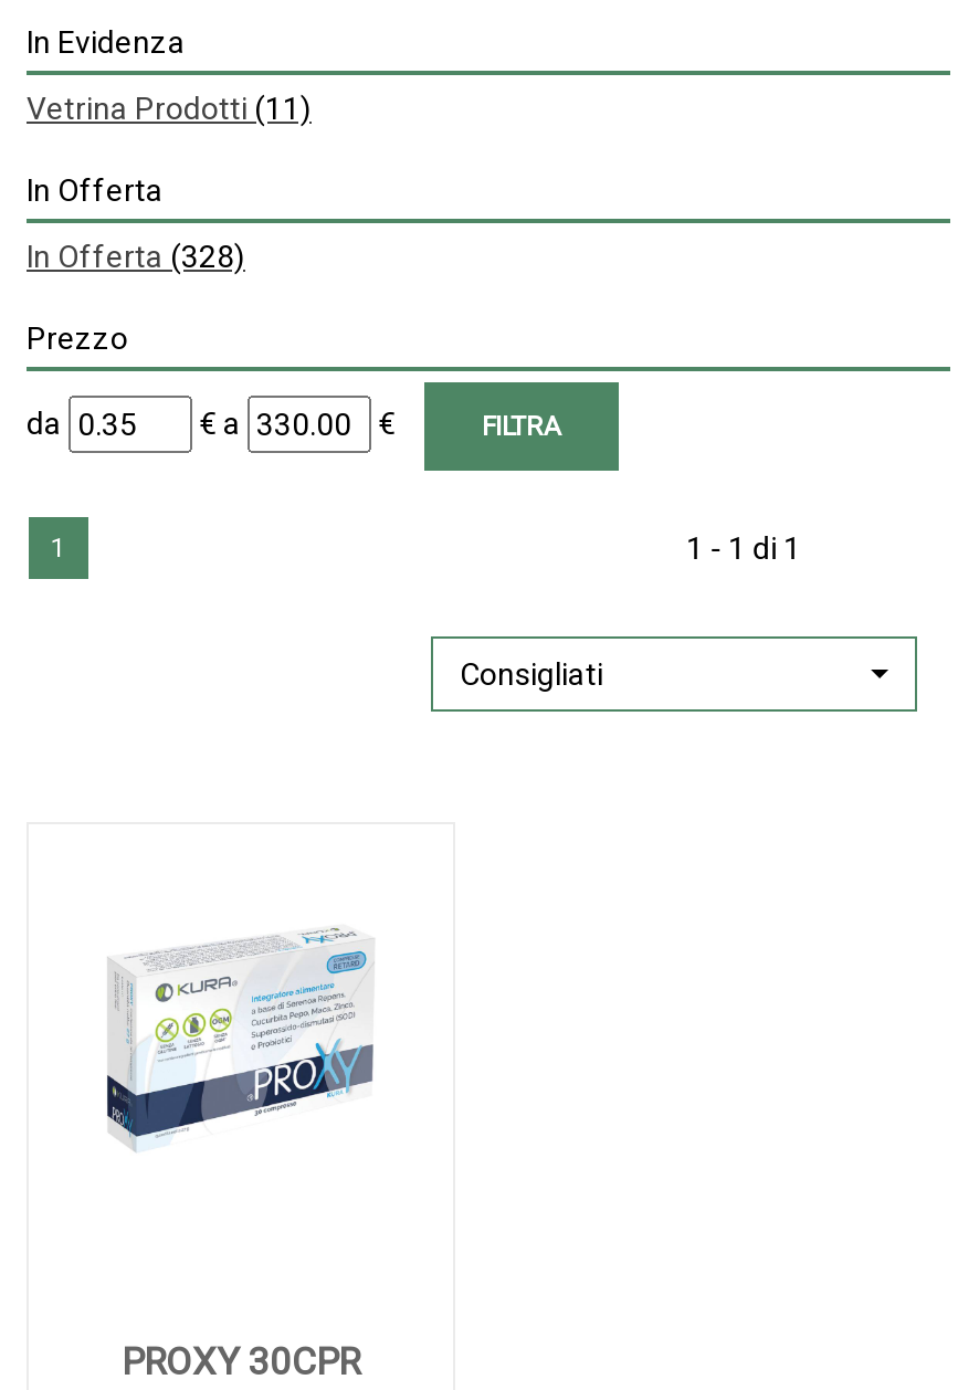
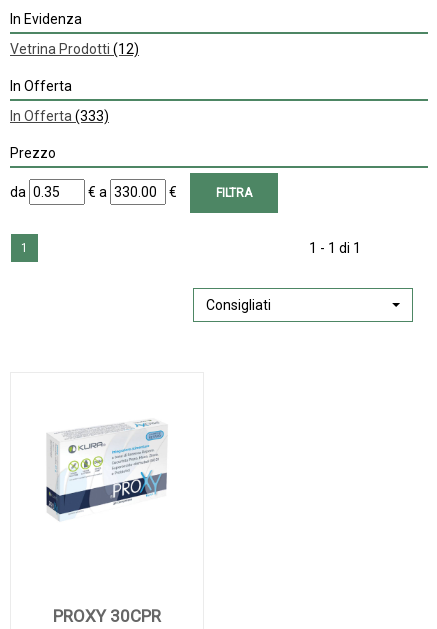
[27,91,312,126] Vetrina Prodotti (11) -> [10,41,139,57] Vetrina Prodotti (12)
[27,239,245,274] In Offerta (328) -> [10,108,109,124] In Offerta (333)

